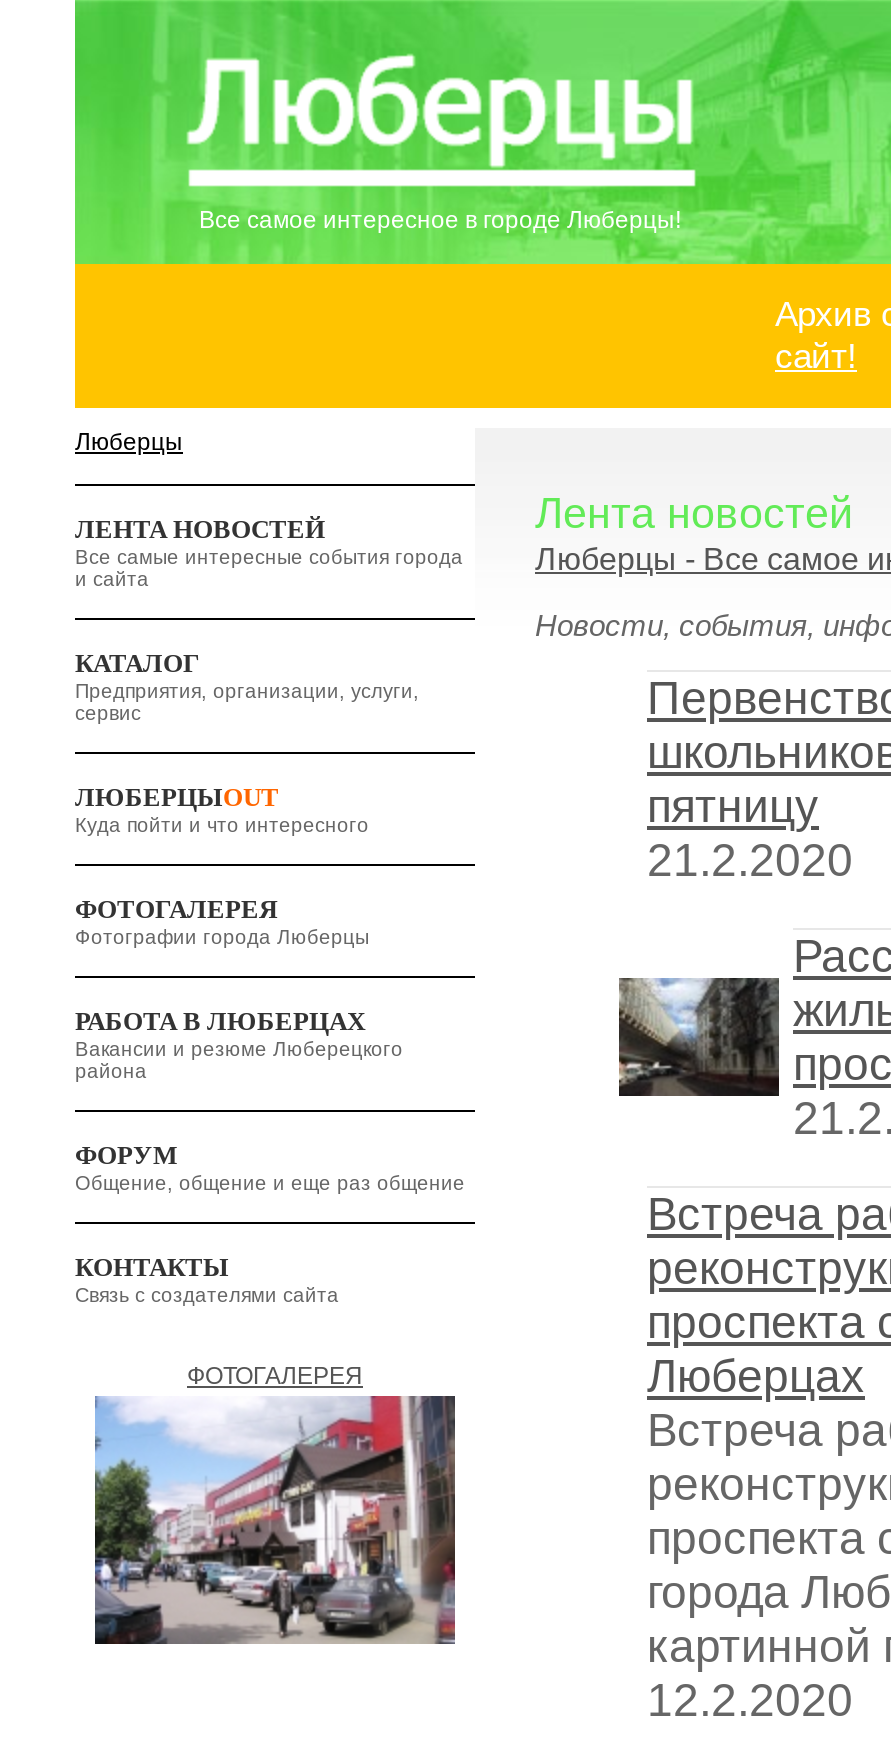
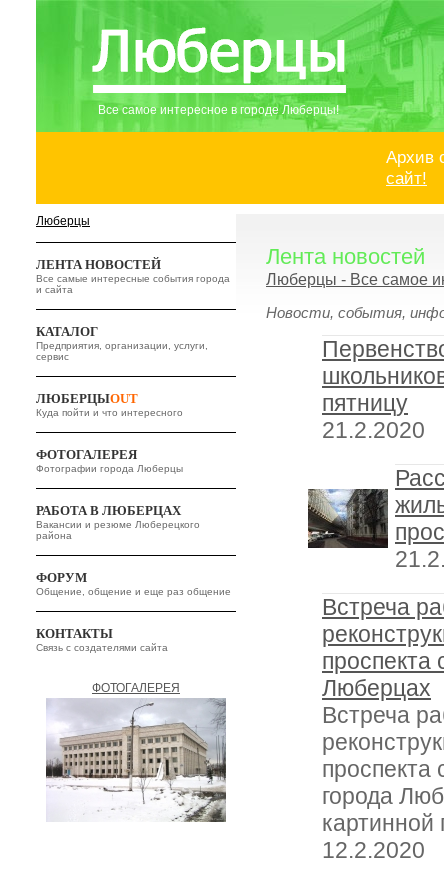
[93,1396,457,1646] [image] -> [46,698,226,822] [image]

